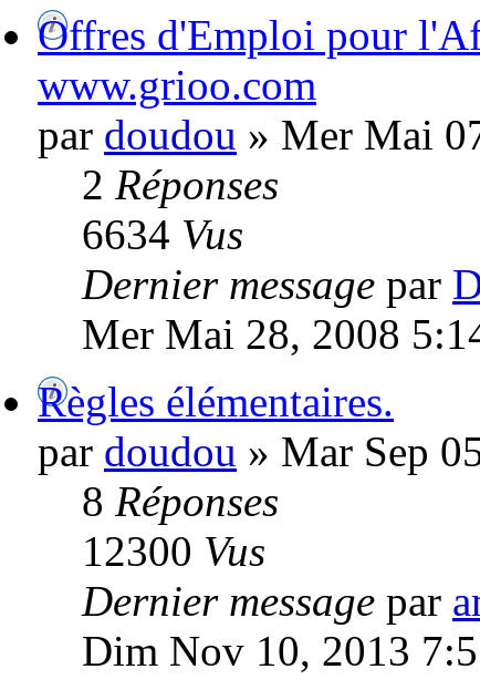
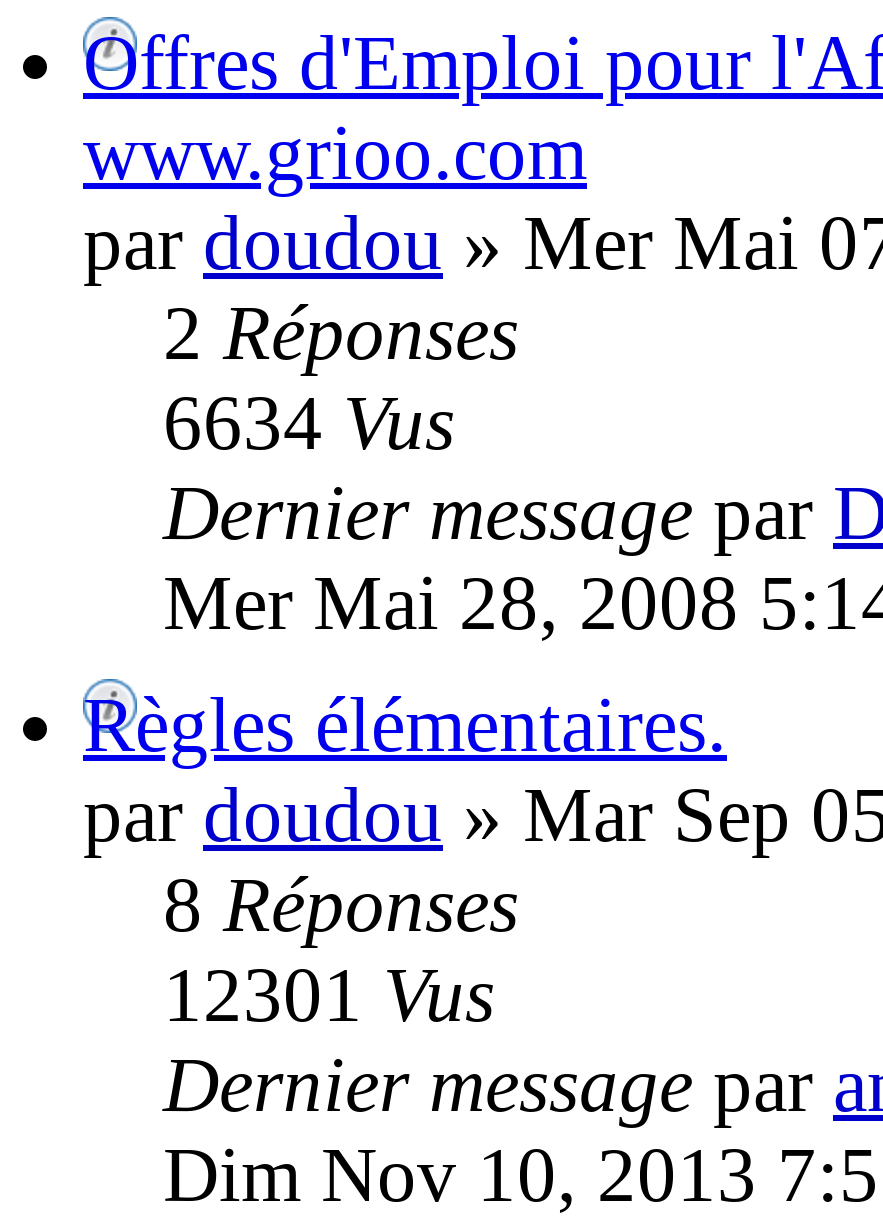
[82,527,265,574] 12300 Vus -> [163,950,495,1036] 12301 Vus

